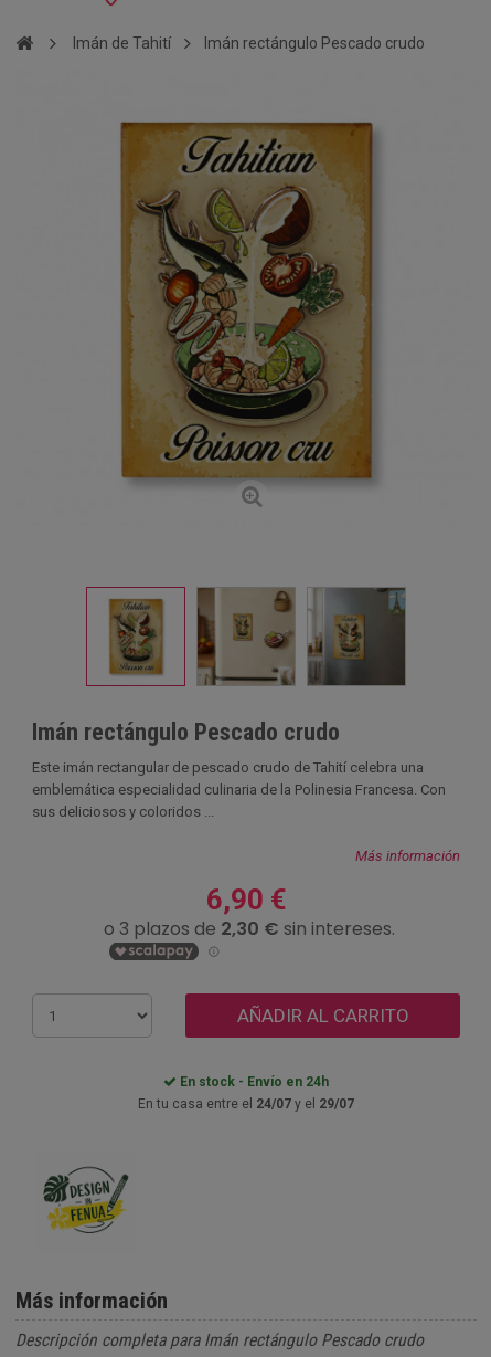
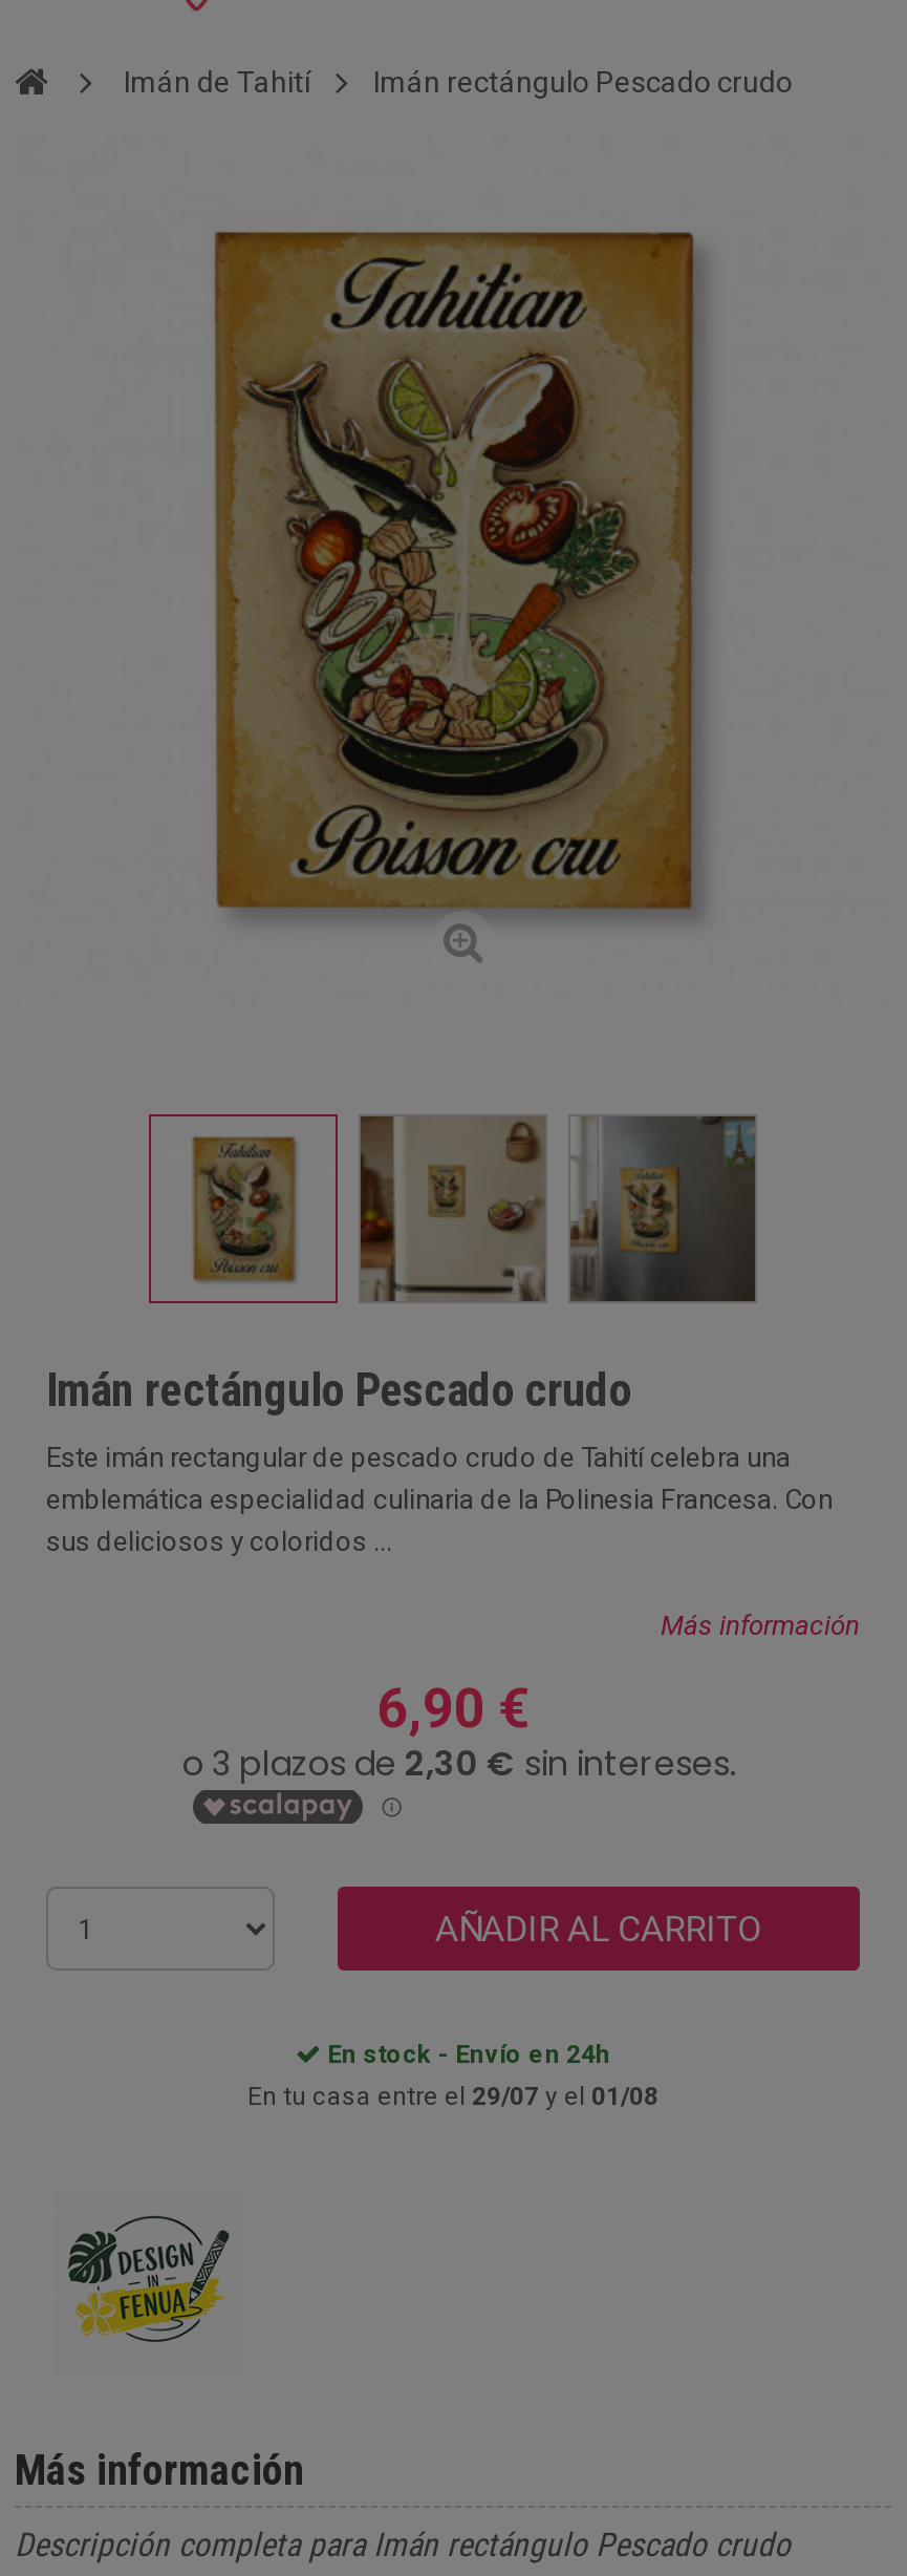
[138,1096,354,1112] En tu casa entre el 24/07 y el 29/07 -> [247,2082,658,2111] En tu casa entre el 29/07 y el 01/08

